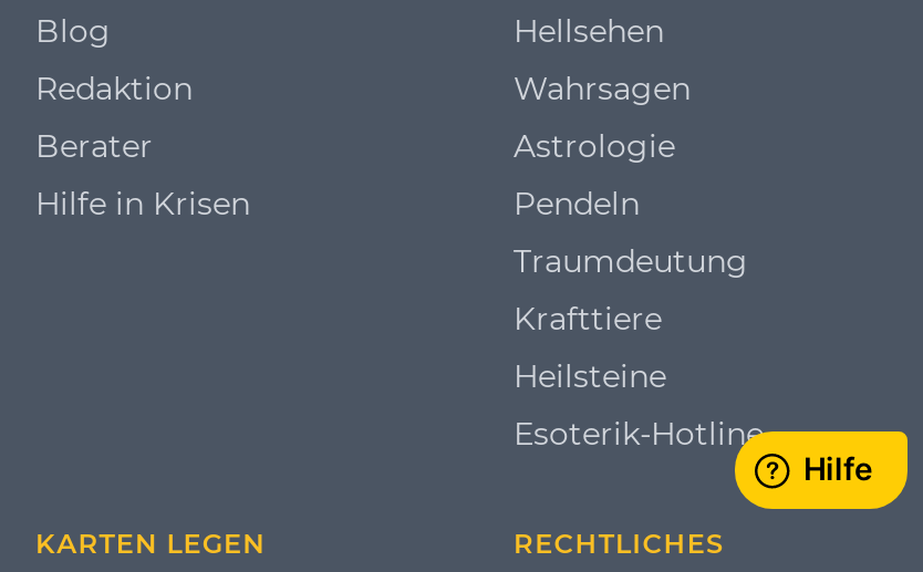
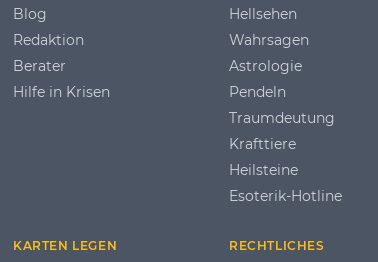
[733,429,910,511] [image] -> none

